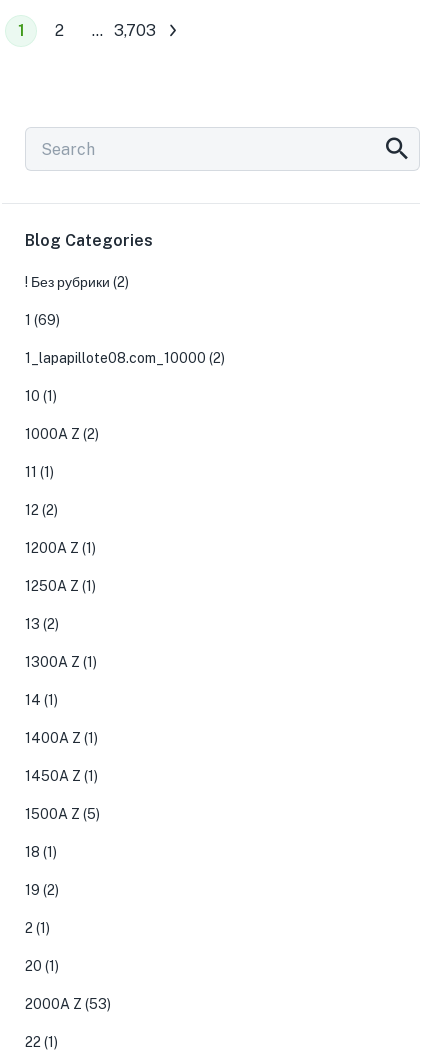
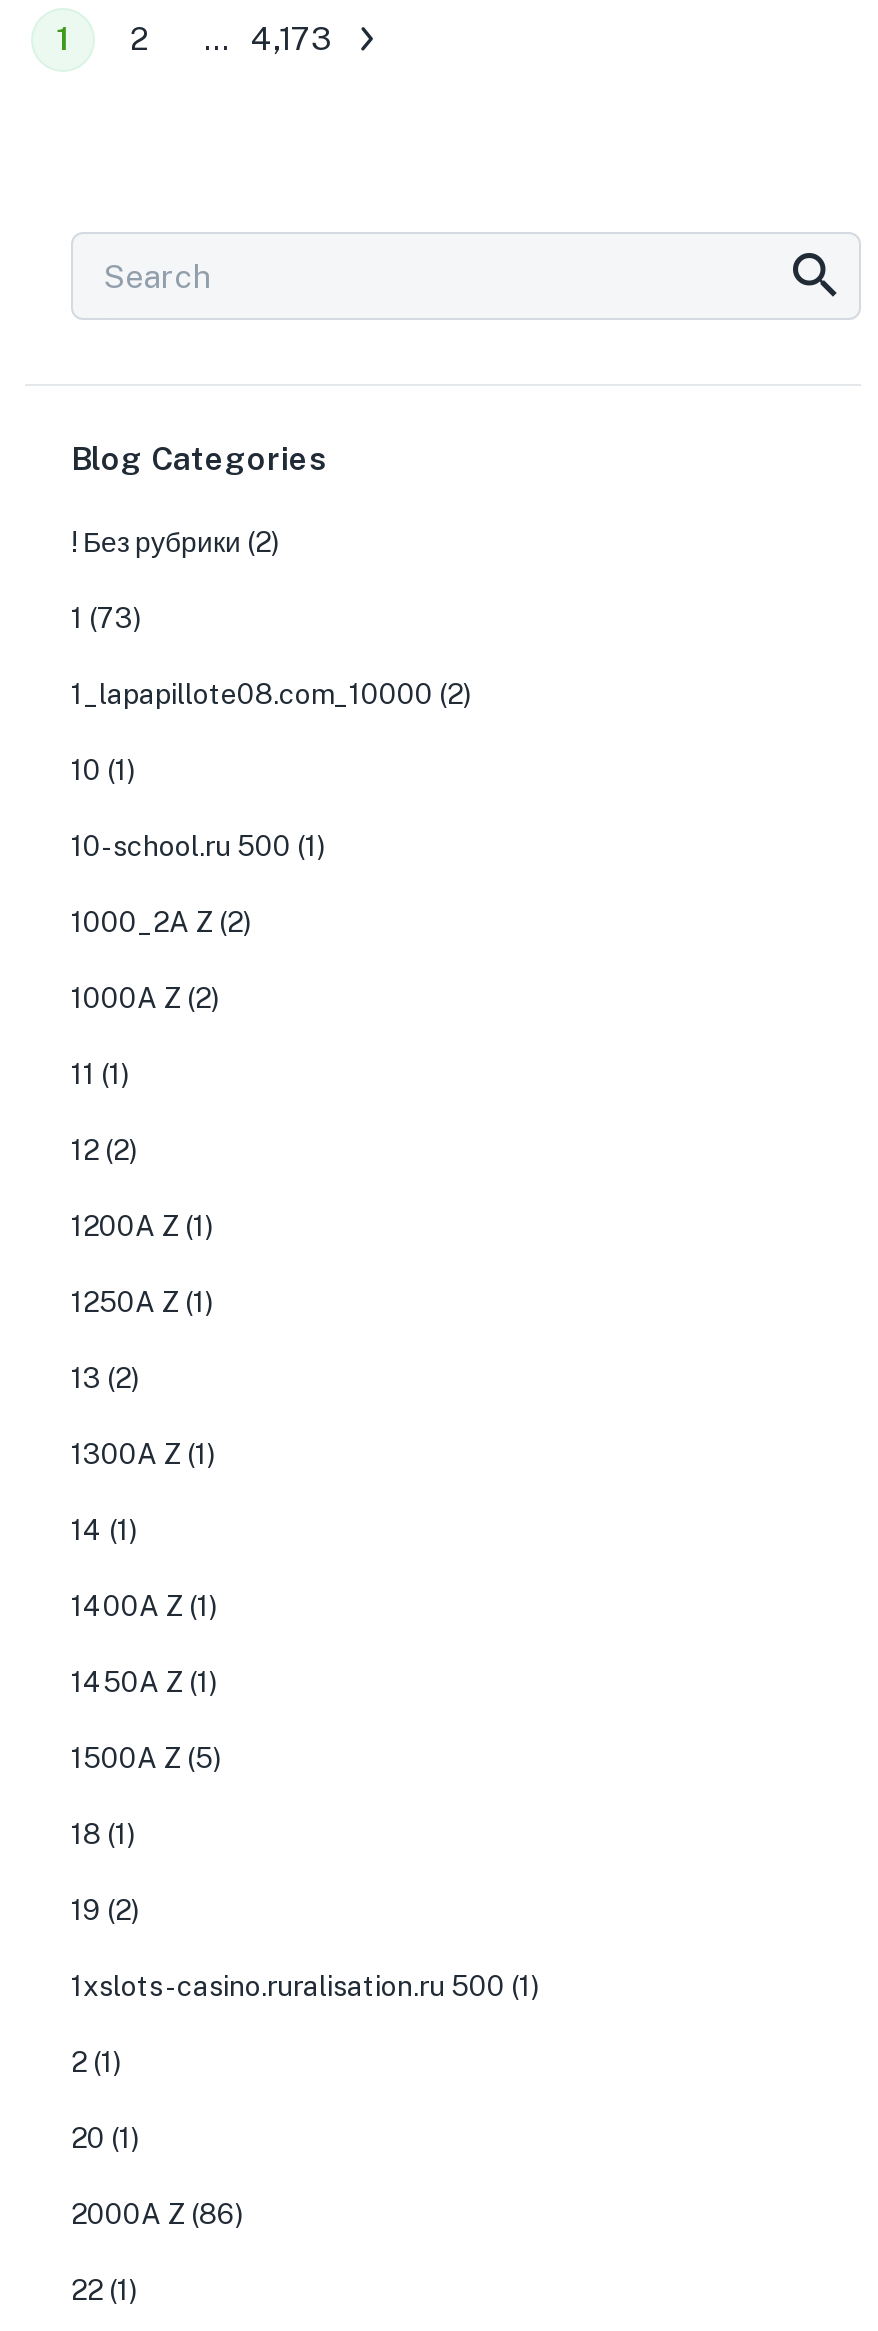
[114,21,156,40] 3,703 -> [251,20,331,58] 4,173
[25,312,60,328] 1 (69) -> [71,602,141,634] 1 (73)
none -> [71,830,325,938] 10-school.ru 500 (1) | 1000_2A Z (2)
none -> [71,1970,539,2002] 1xslots-casino.ruralisation.ru 500 (1)
[25,996,111,1012] 2000A Z (53) -> [71,2198,243,2230] 2000A Z (86)

